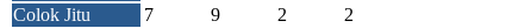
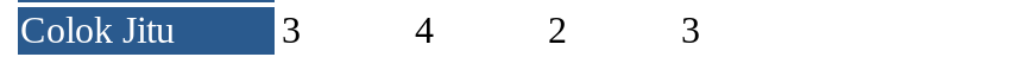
[144,4,154,24] 7 -> [282,9,301,49] 3
[211,4,220,24] 9 -> [415,9,434,49] 4
[344,4,354,24] 2 -> [681,9,700,49] 3

